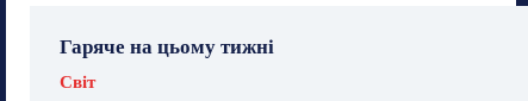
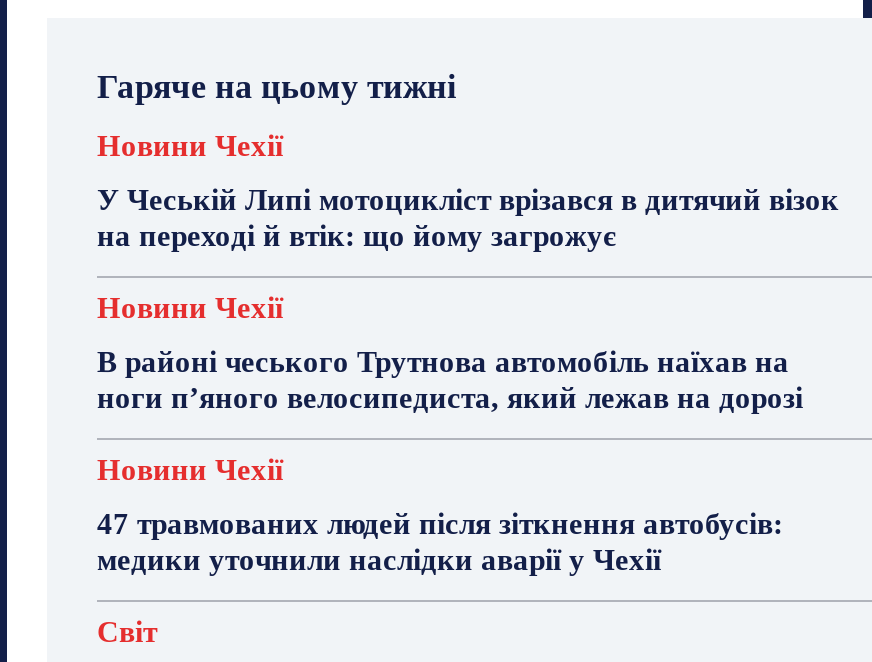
none -> [97,129,839,575] Новини Чехії | У Чеській Липі мотоцикліст врізався в дитячий візок | на переході й втік: що йому загрожує | Новини Чехії | В районі чеського Трутнова автомобіль наїхав на | ноги п’яного велосипедиста, який лежав на дорозі | Новини Чехії | 47 травмованих людей після зіткнення автобусів: | медики уточнили наслідки аварії у Чехії

